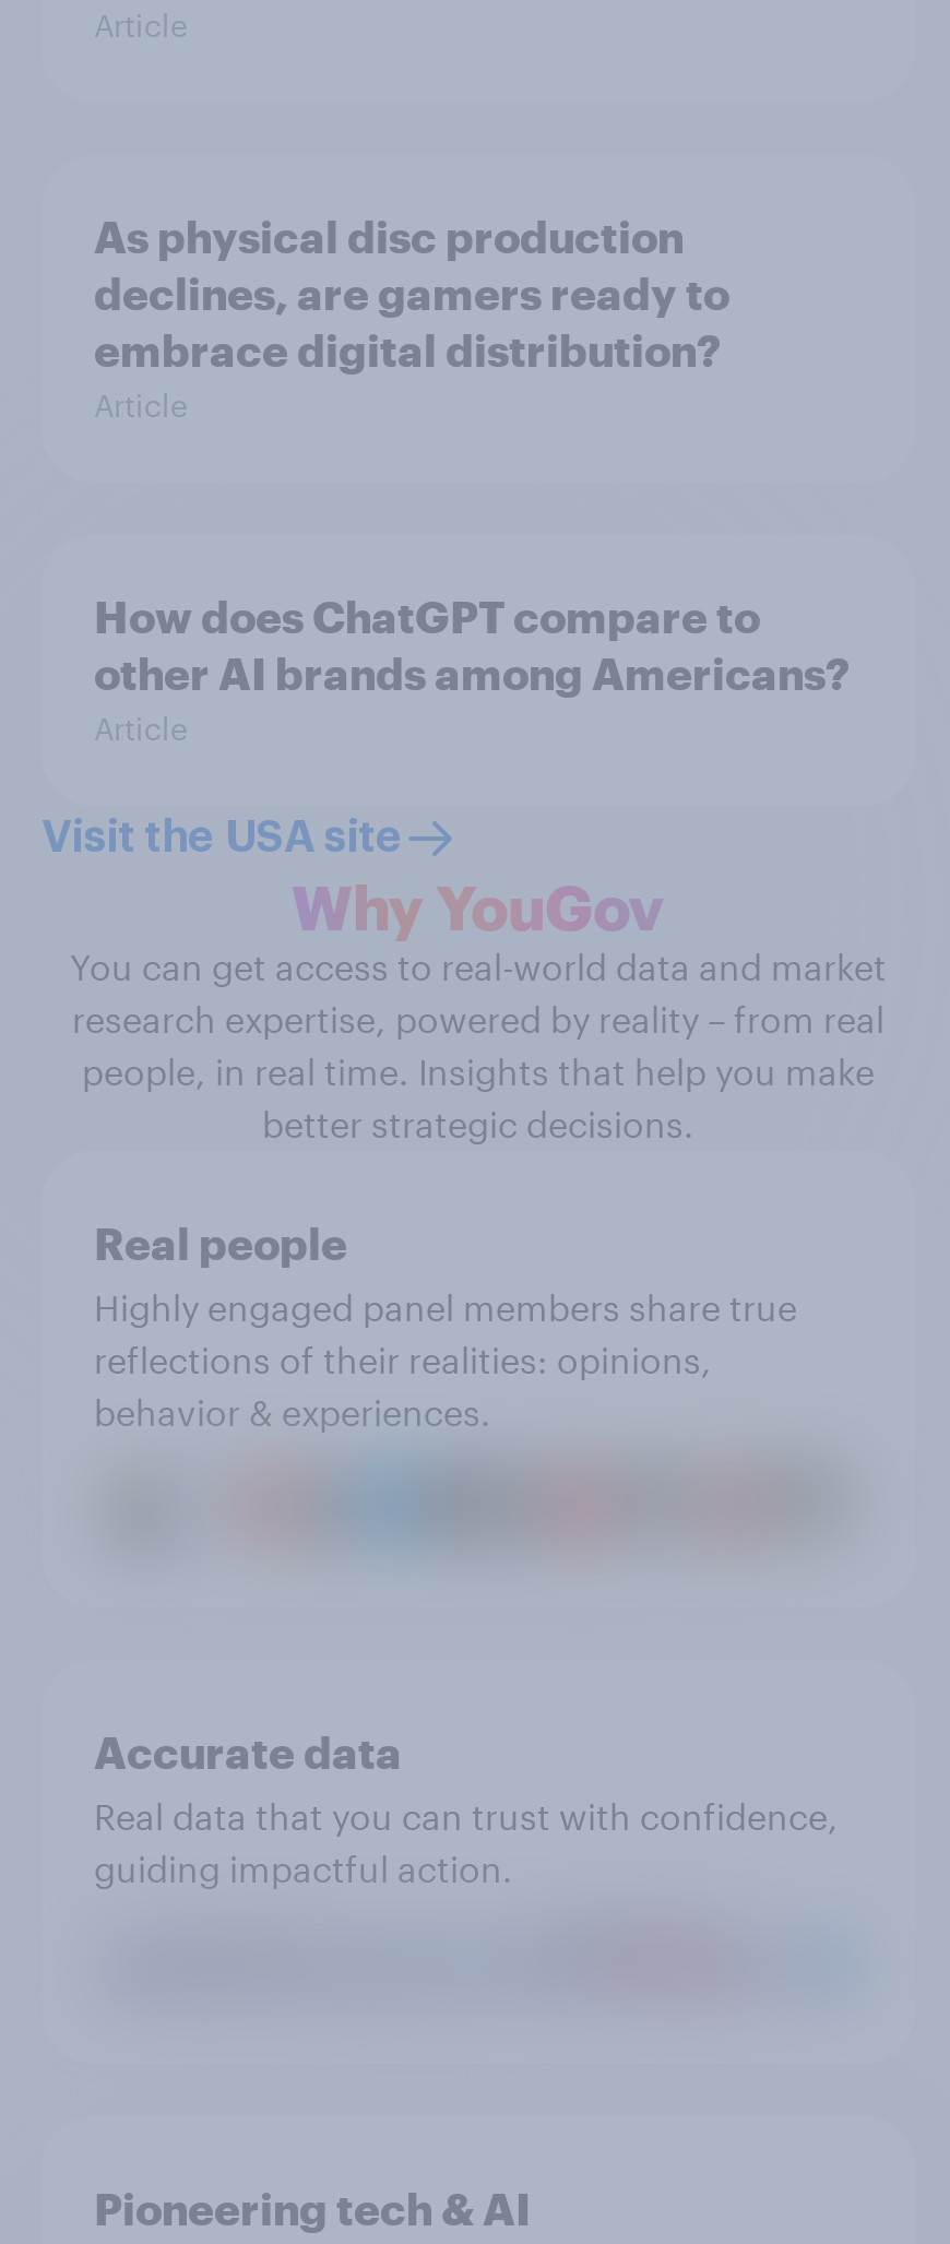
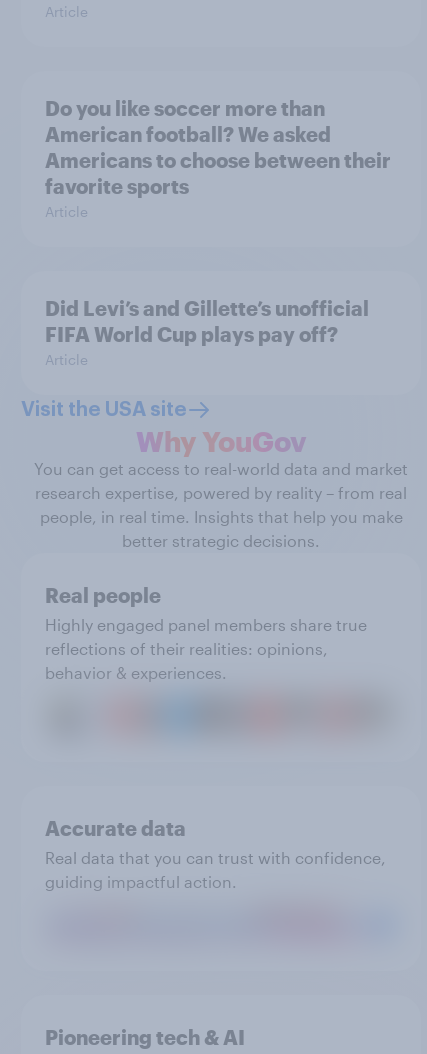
[94,210,729,376] As physical disc production | declines, are gamers ready to | embrace digital distribution? -> [45,96,391,198] Do you like soccer more than | American football? We asked | Americans to choose between their | favorite sports
[94,590,850,699] How does ChatGPT compare to | other AI brands among Americans? -> [45,296,369,346] Did Levi’s and Gillette’s unofficial | FIFA World Cup plays pay off?

